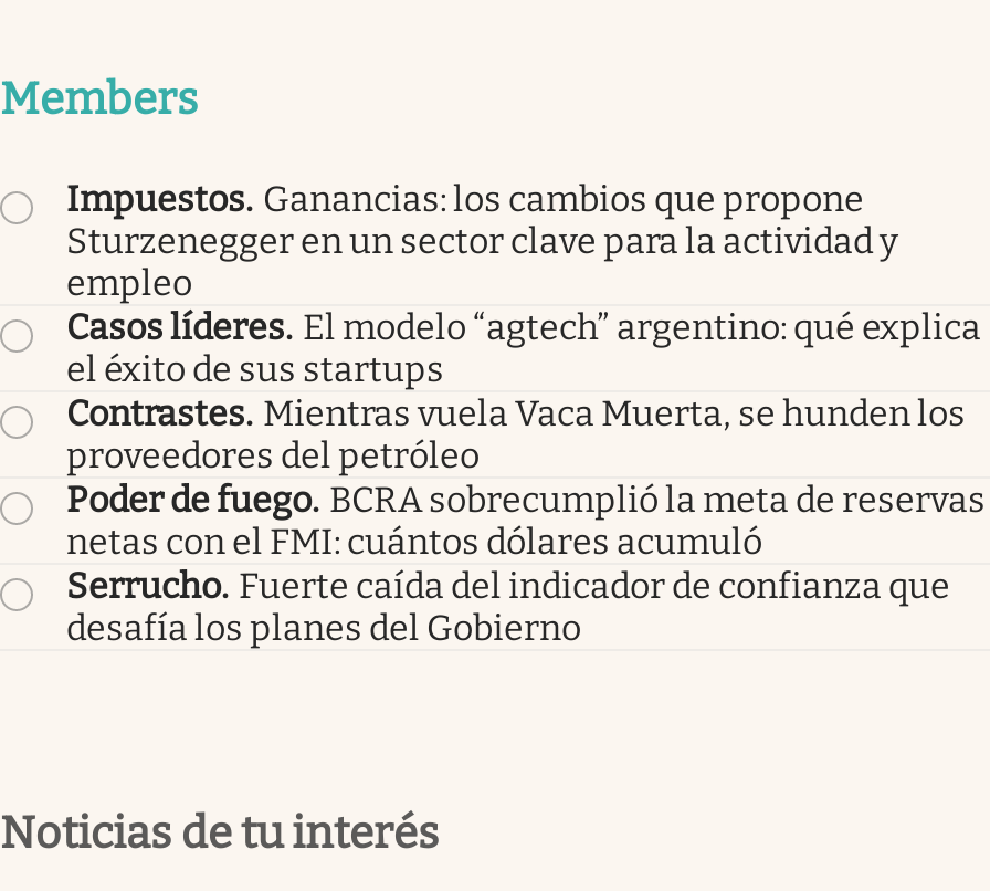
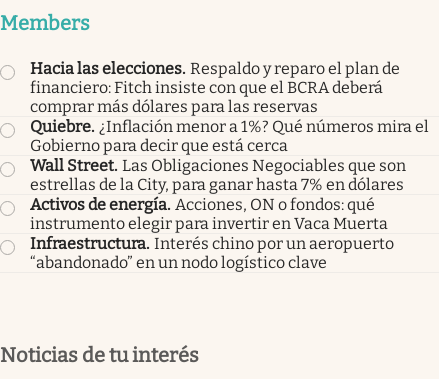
[66,178,986,648] Impuestos. Ganancias: los cambios que propone | Sturzenegger en un sector clave para la actividad y | empleo | Casos líderes. El modelo “agtech” argentino: qué explica | el éxito de sus startups | Contrastes. Mientras vuela Vaca Muerta, se hunden los | proveedores del petróleo | Poder de fuego. BCRA sobrecumplió la meta de reservas | netas con el FMI: cuántos dólares acumuló | Serrucho. Fuerte caída del indicador de confianza que | desafía los planes del Gobierno -> [30,59,429,272] Hacia las elecciones. Respaldo y reparo el plan de | financiero: Fitch insiste con que el BCRA deberá | comprar más dólares para las reservas | Quiebre. ¿Inflación menor a 1%? Qué números mira el | Gobierno para decir que está cerca | Wall Street. Las Obligaciones Negociables que son | estrellas de la City, para ganar hasta 7% en dólares | Activos de energía. Acciones, ON o fondos: qué | instrumento elegir para invertir en Vaca Muerta | Infraestructura. Interés chino por un aeropuerto | “abandonado” en un nodo logístico clave

